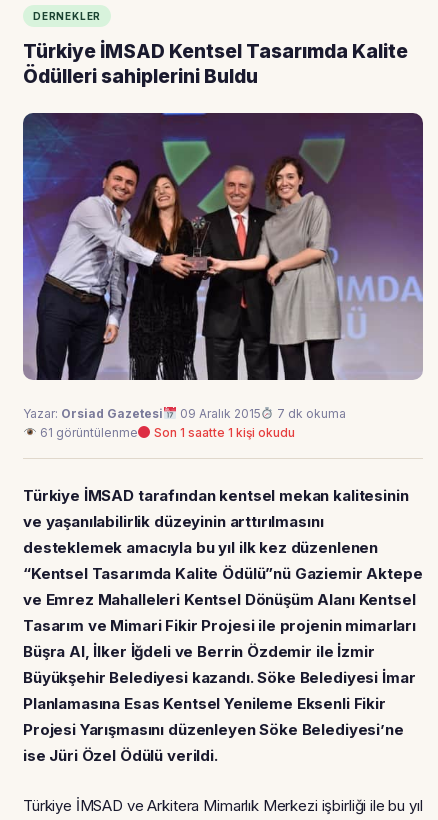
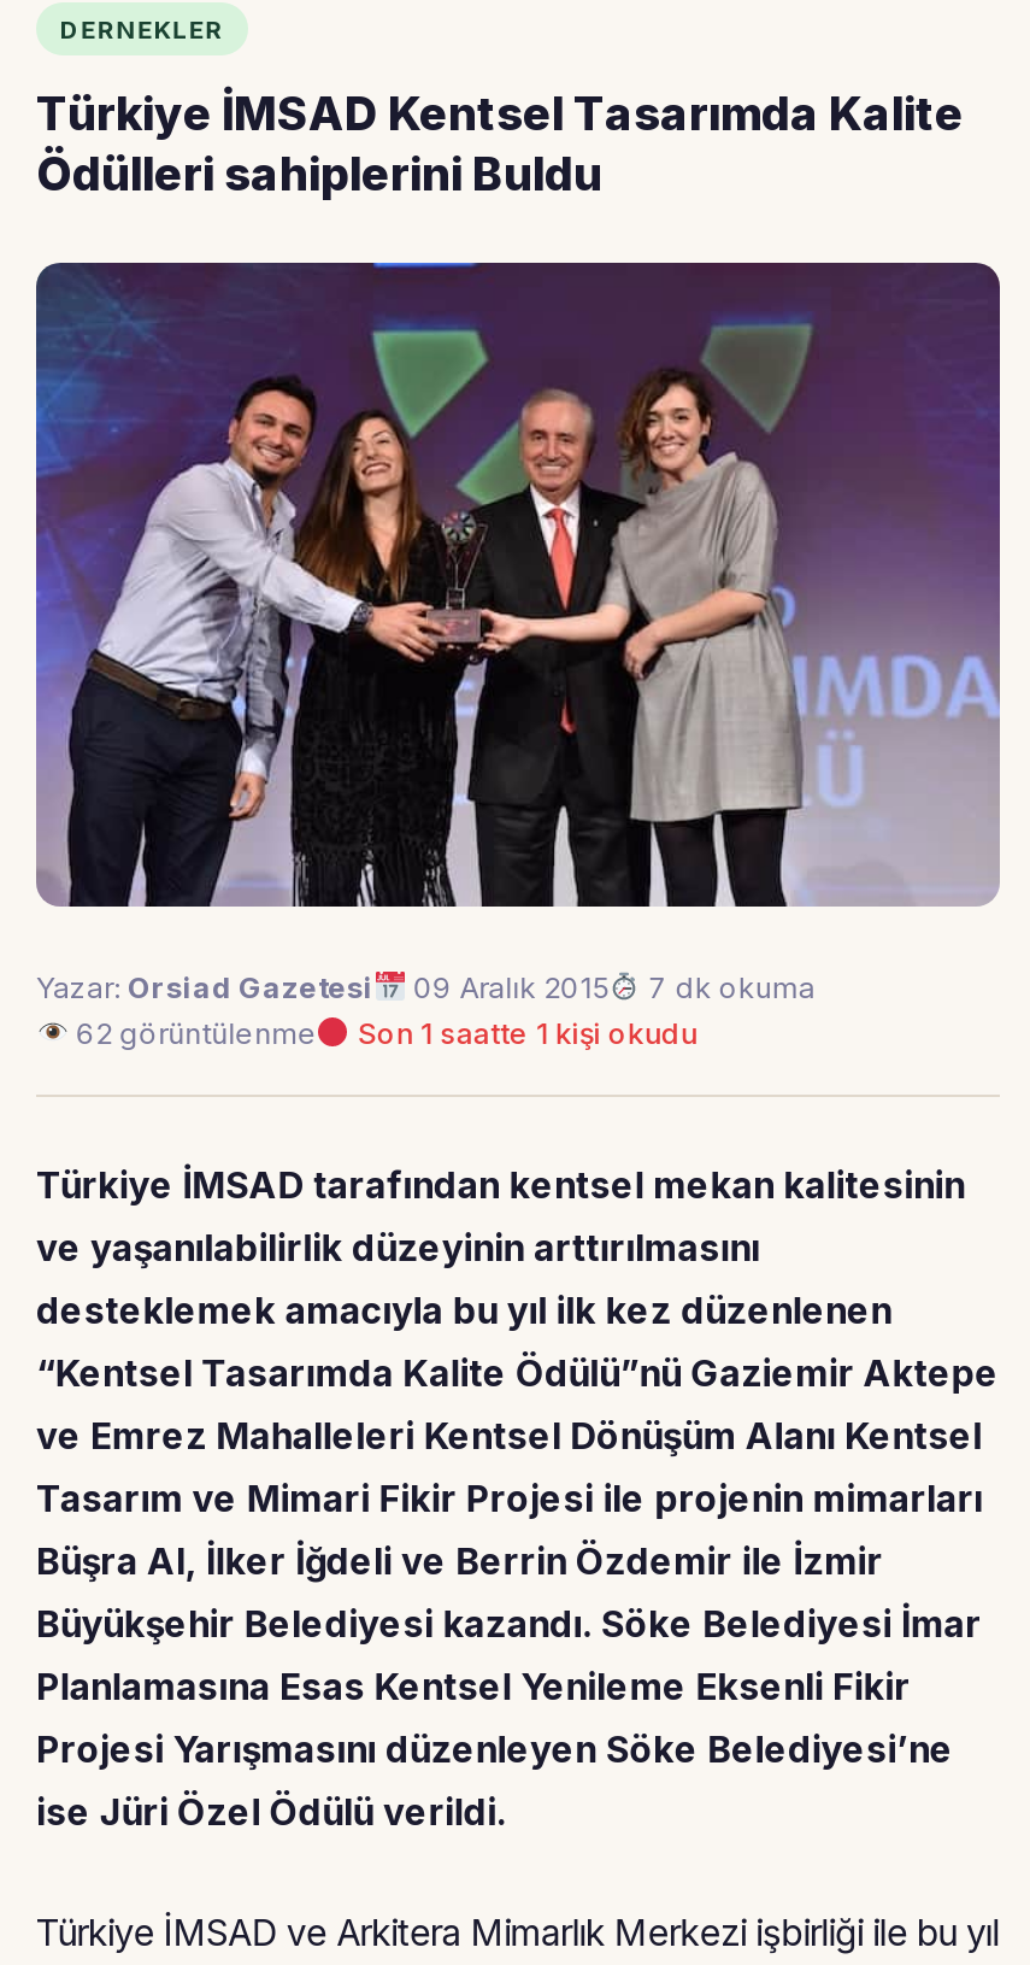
[37,425,138,440] 61 görüntülenme -> [69,1015,317,1051] 62 görüntülenme

